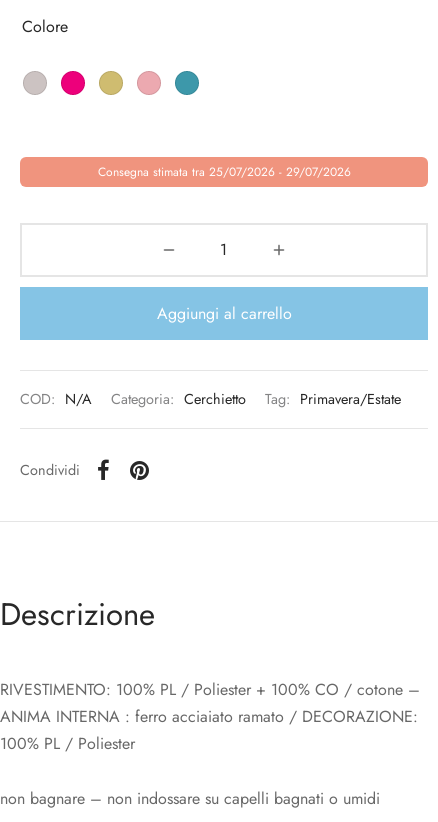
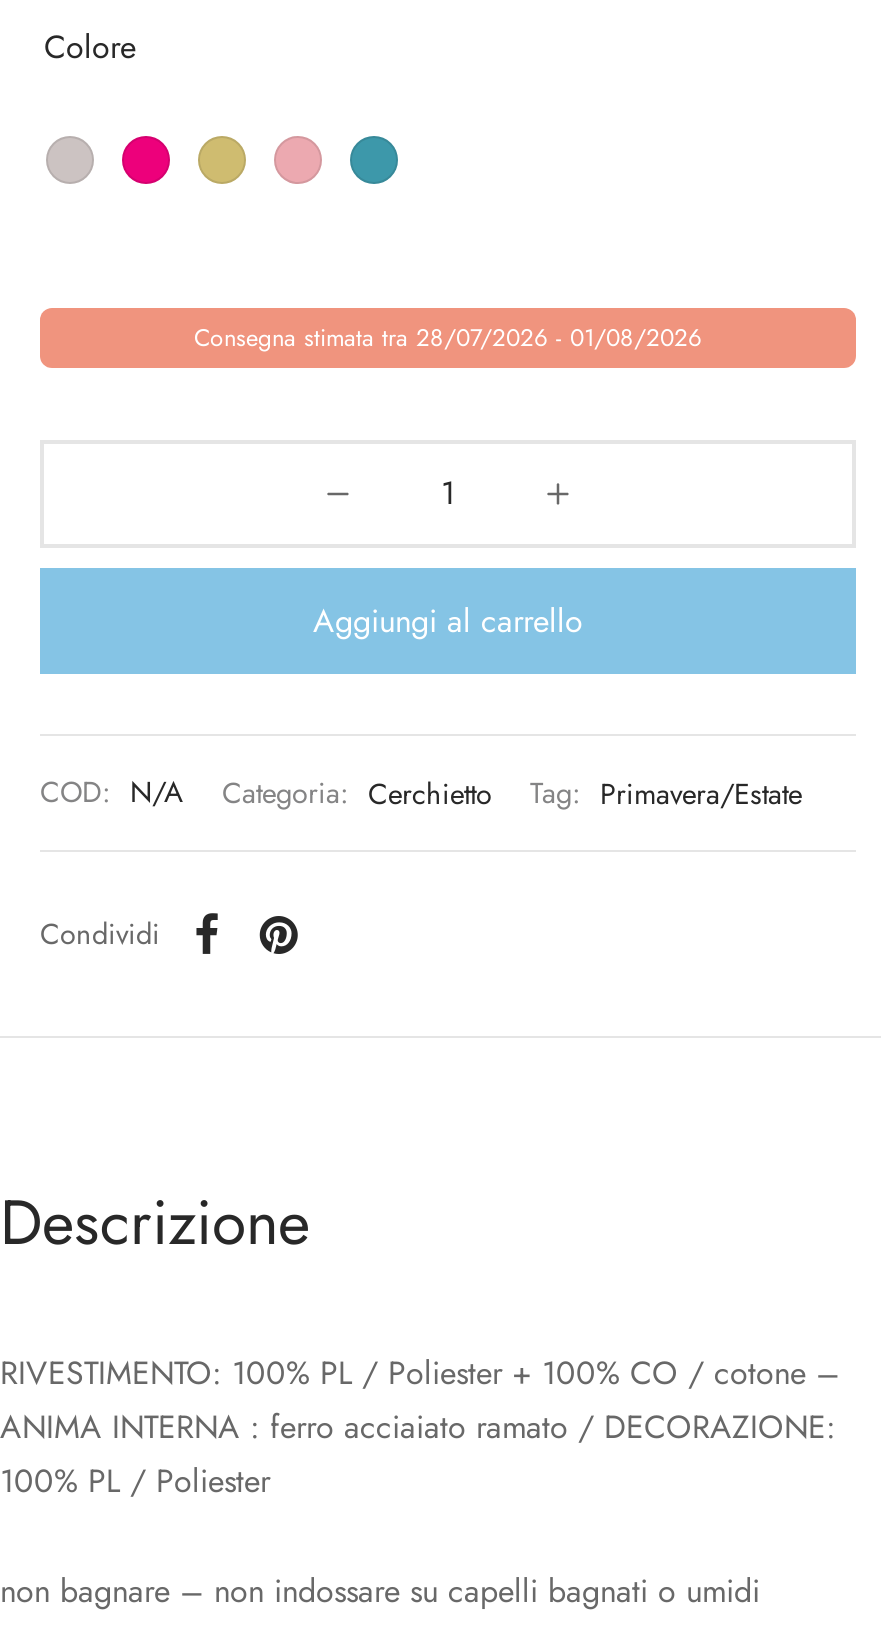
[97,163,350,181] Consegna stimata tra 25/07/2026 - 29/07/2026 -> [194,320,702,356] Consegna stimata tra 28/07/2026 - 01/08/2026

